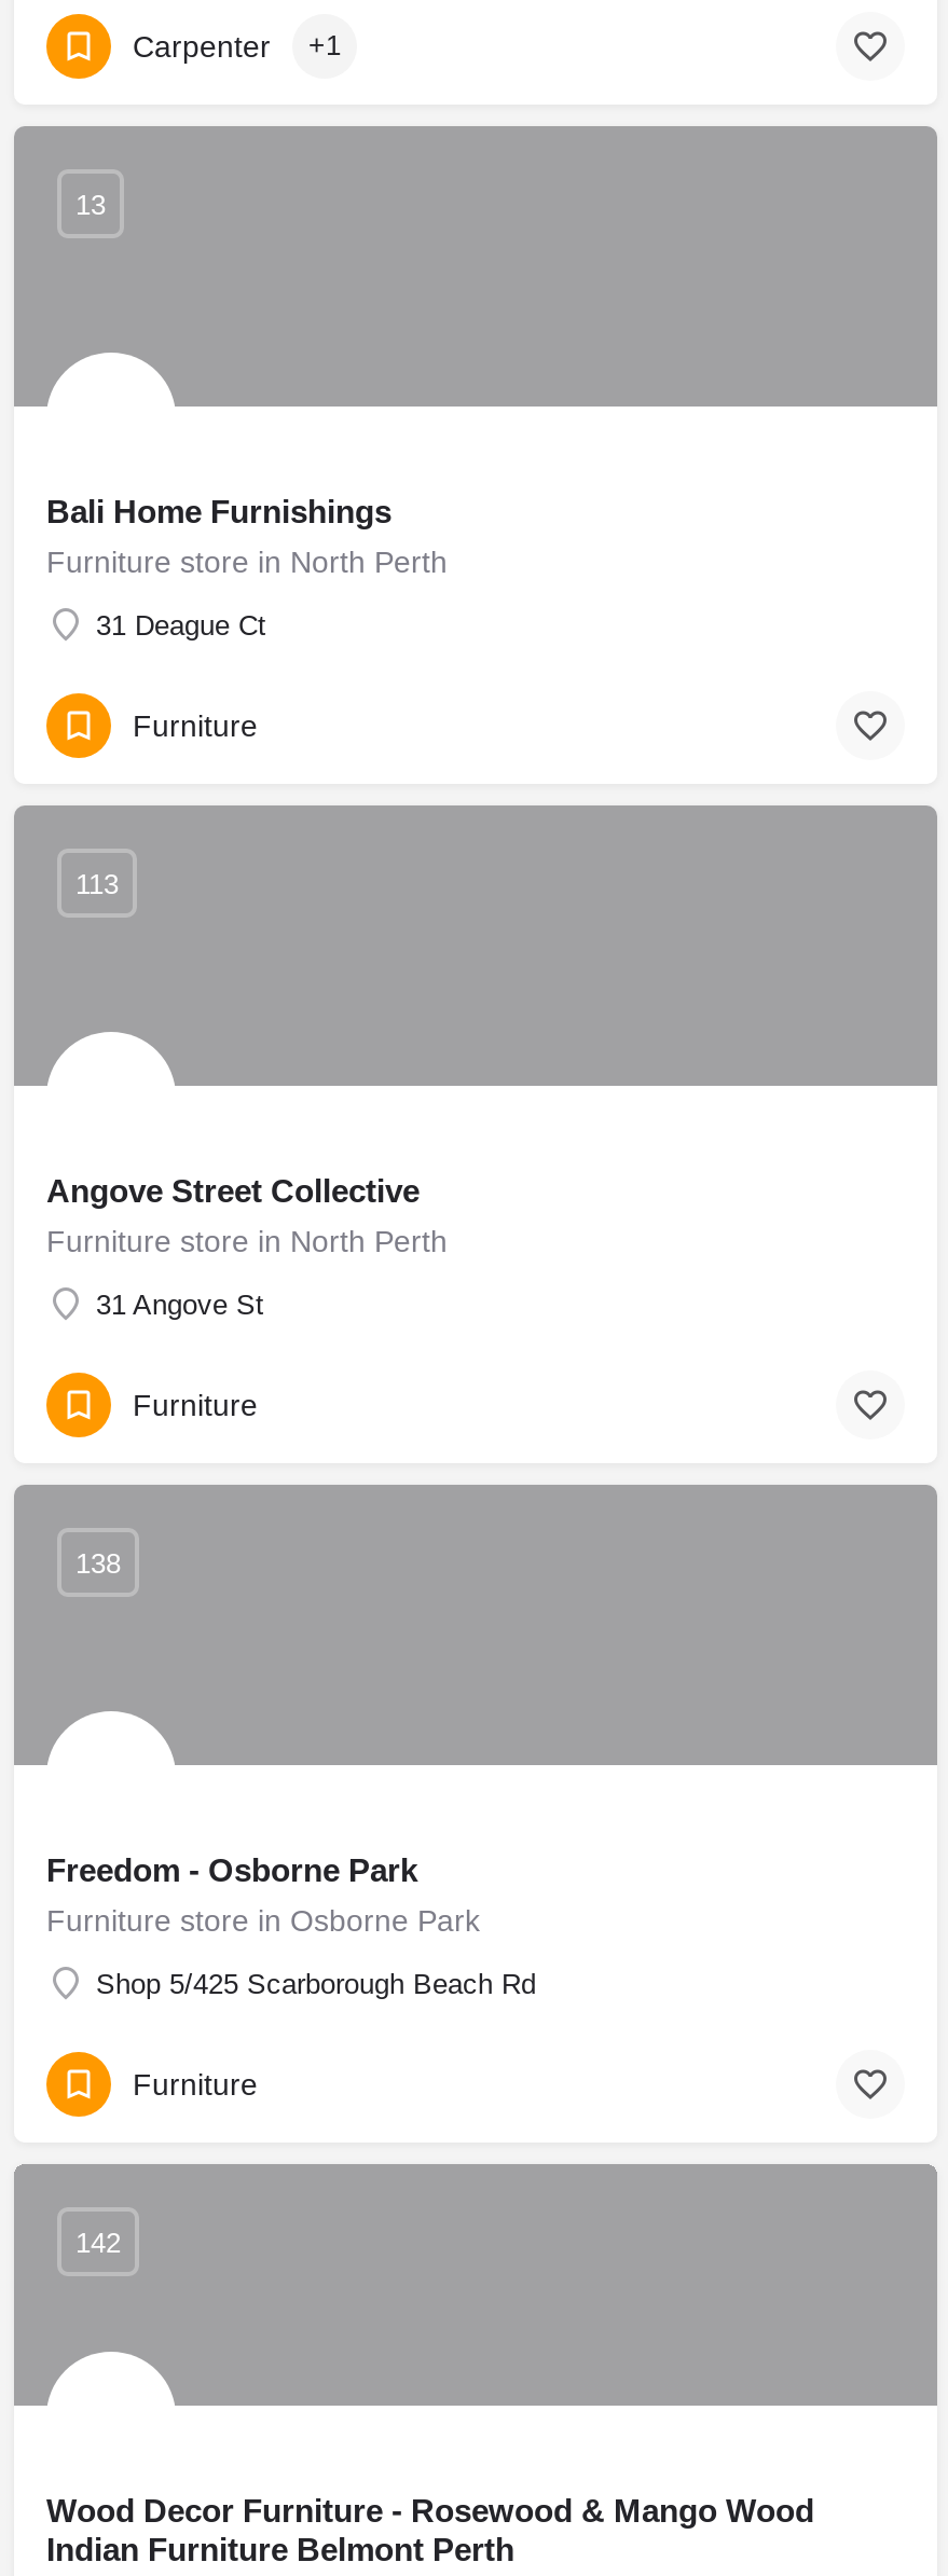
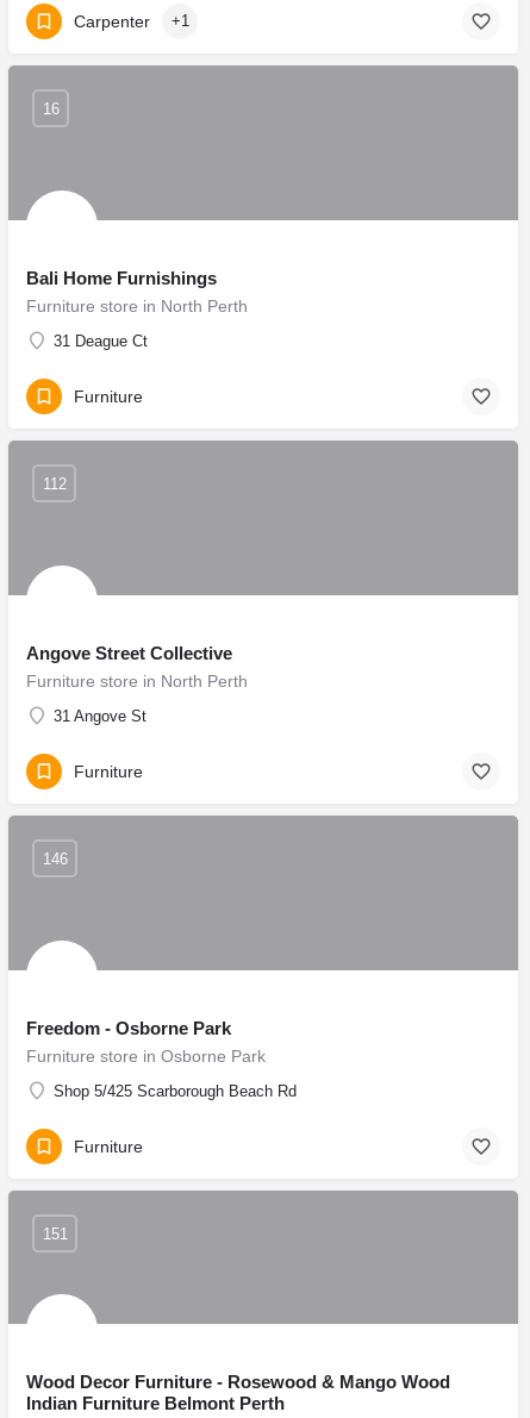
[75,188,106,221] 13 -> [42,100,59,118] 16
[75,868,119,900] 113 -> [42,475,66,493] 112
[75,1547,121,1579] 138 -> [42,850,67,868] 146
[75,2226,121,2259] 142 -> [42,1225,67,1243] 151

